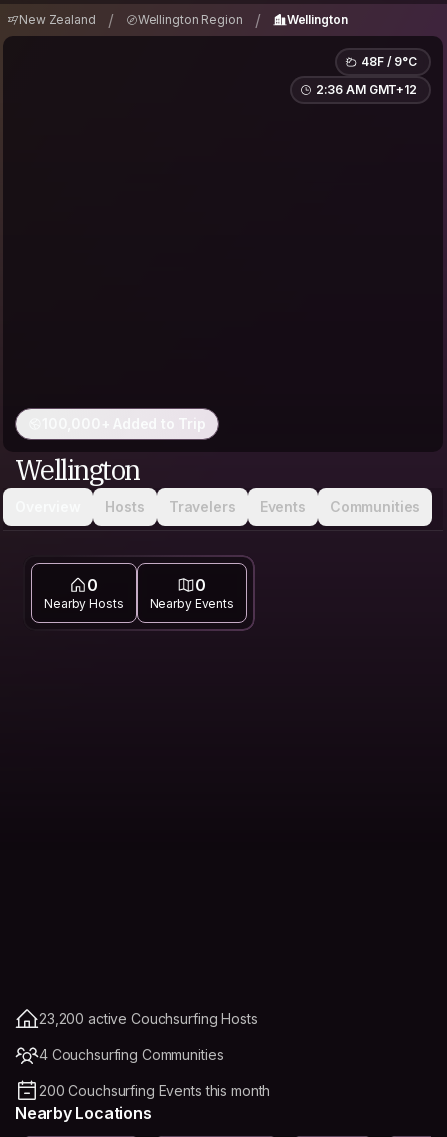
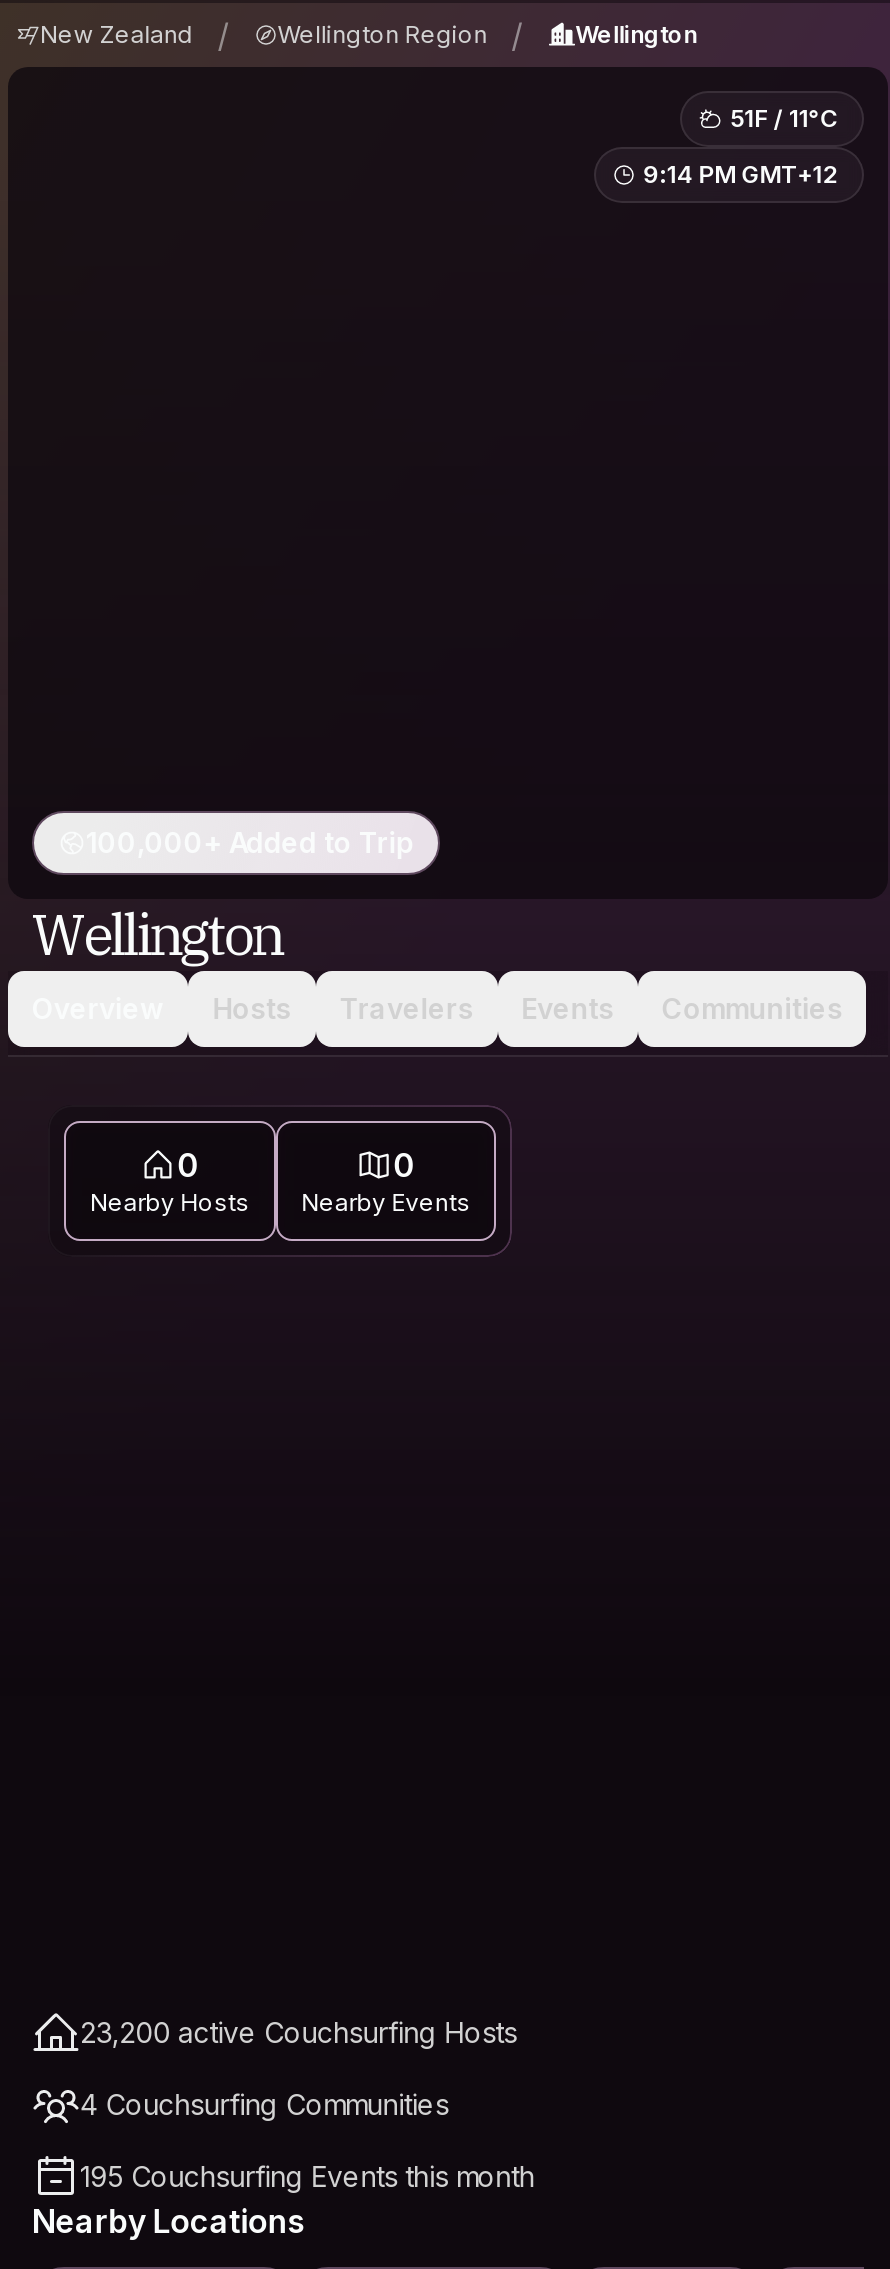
[361,54,417,69] 48F / 9°C -> [730,103,838,133] 51F / 11°C
[316,82,417,97] 2:36 AM GMT+12 -> [643,159,838,189] 9:14 PM GMT+12
[39,1082,270,1099] 200 Couchsurfing Events this month -> [80,2159,534,2193] 195 Couchsurfing Events this month

